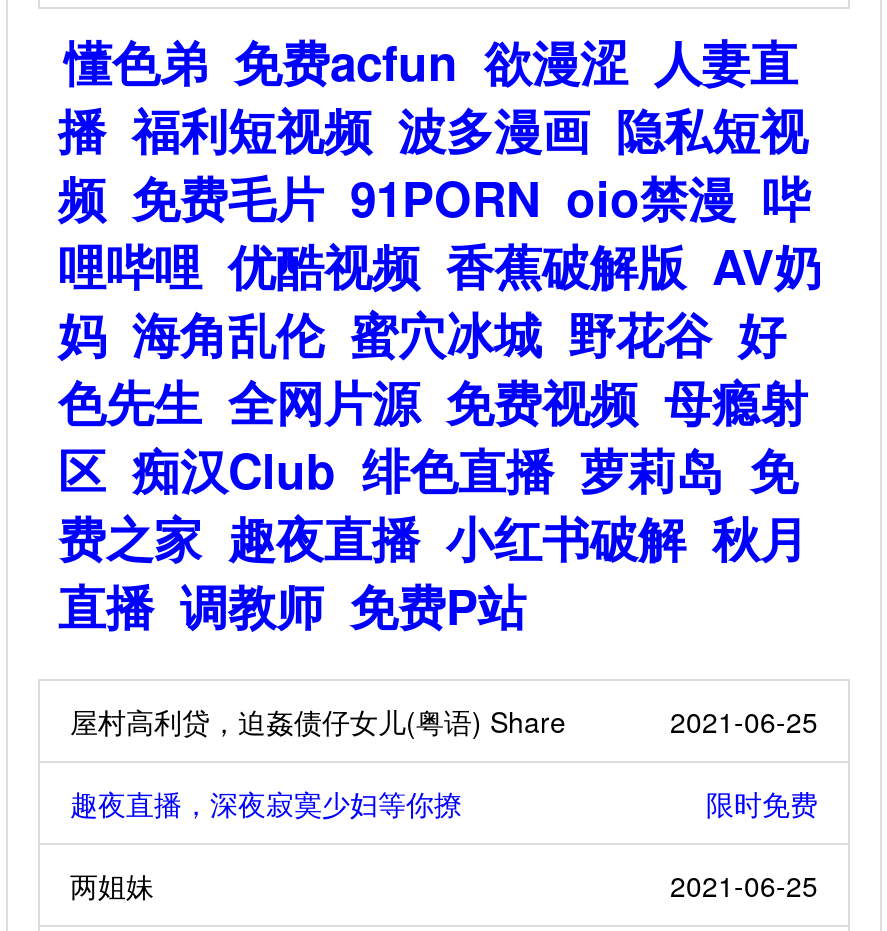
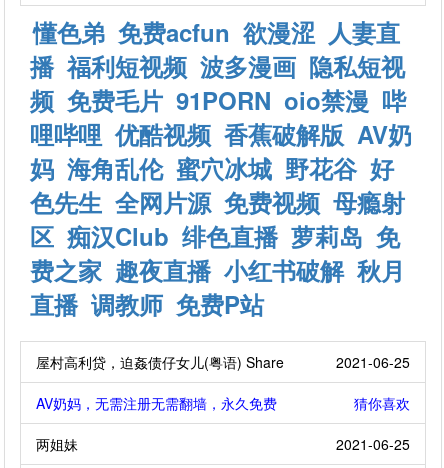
[70,783,818,823] 限时免费 | 趣夜直播，深夜寂寞少妇等你撩 -> [36,393,410,413] 猜你喜欢 | AV奶妈，无需注册无需翻墙，永久免费

